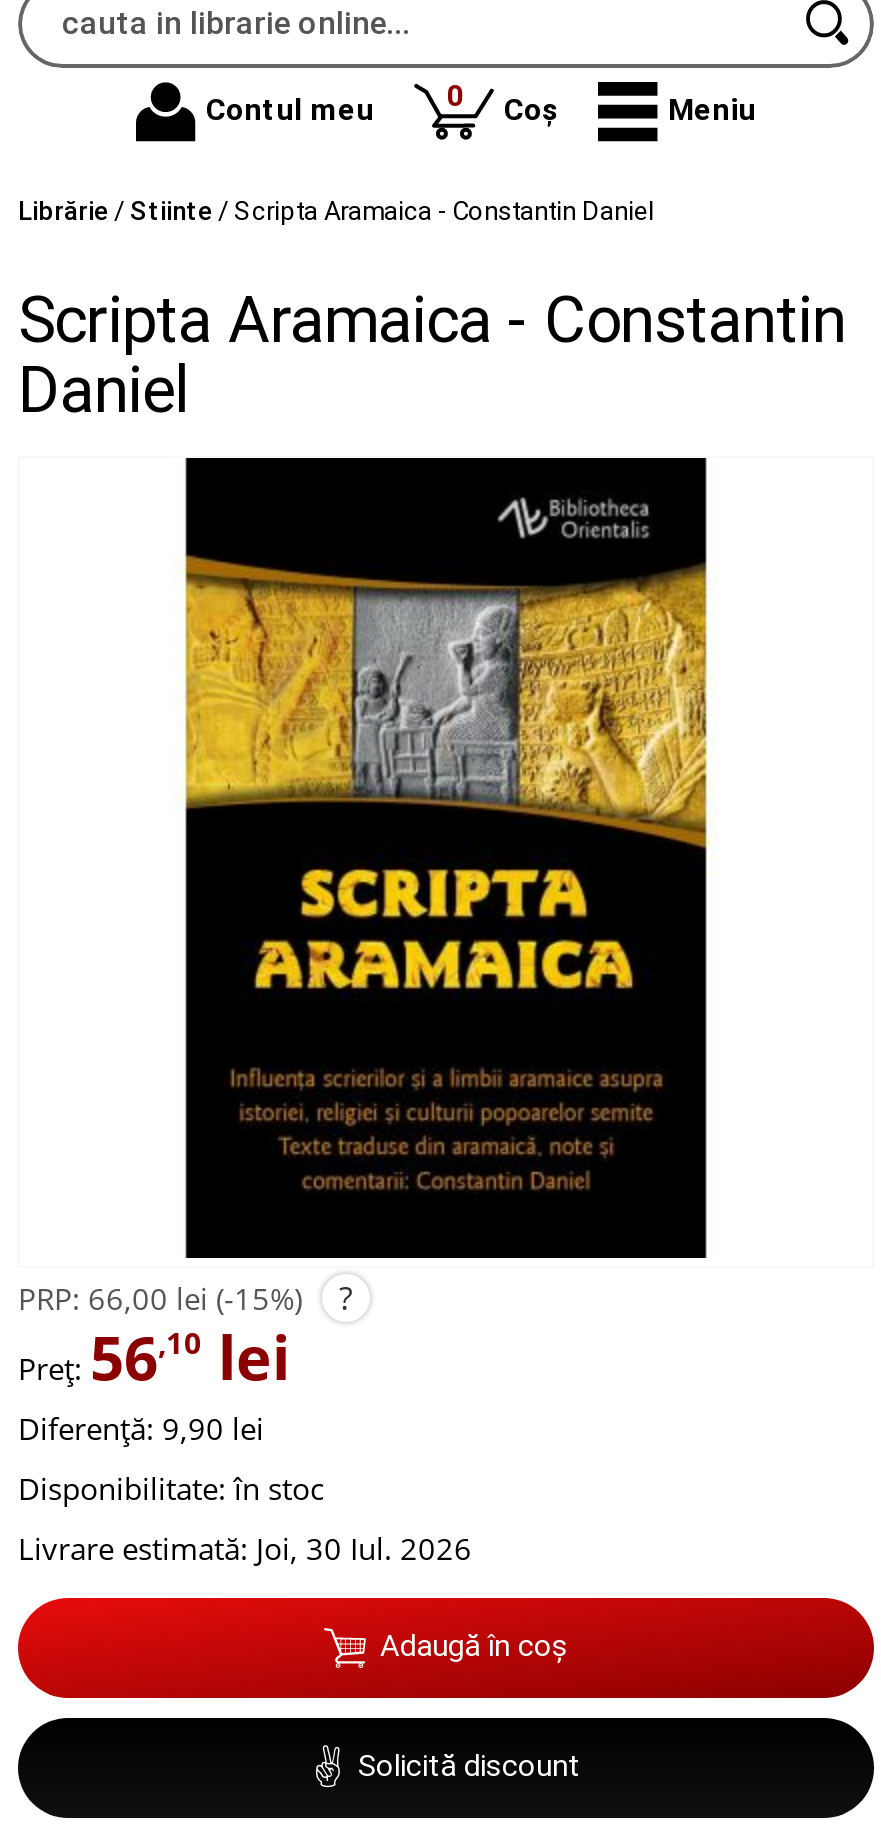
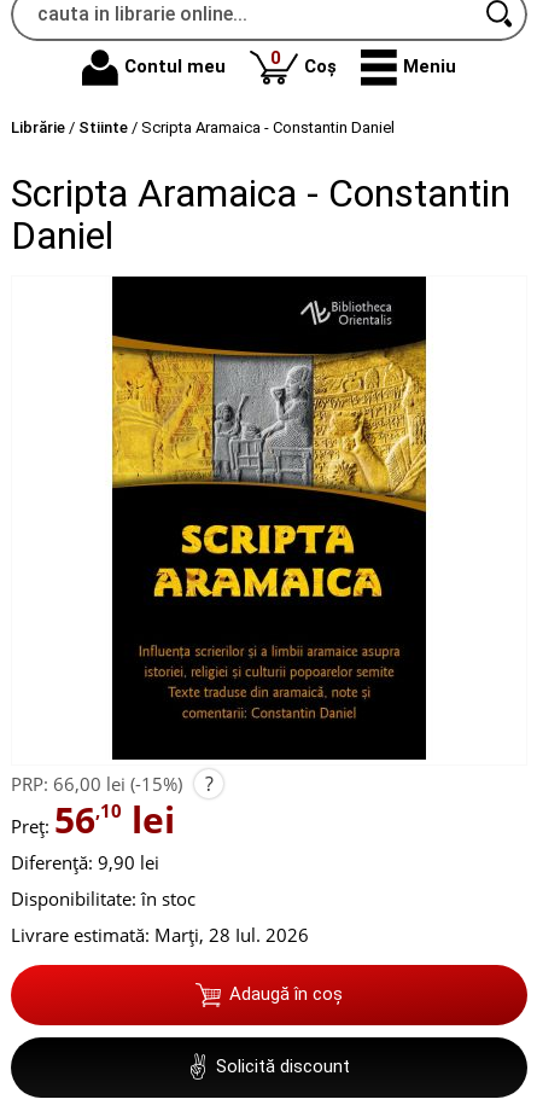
[18,1527,472,1567] Livrare estimată: Joi, 30 Iul. 2026 -> [11,922,309,946] Livrare estimată: Marți, 28 Iul. 2026

